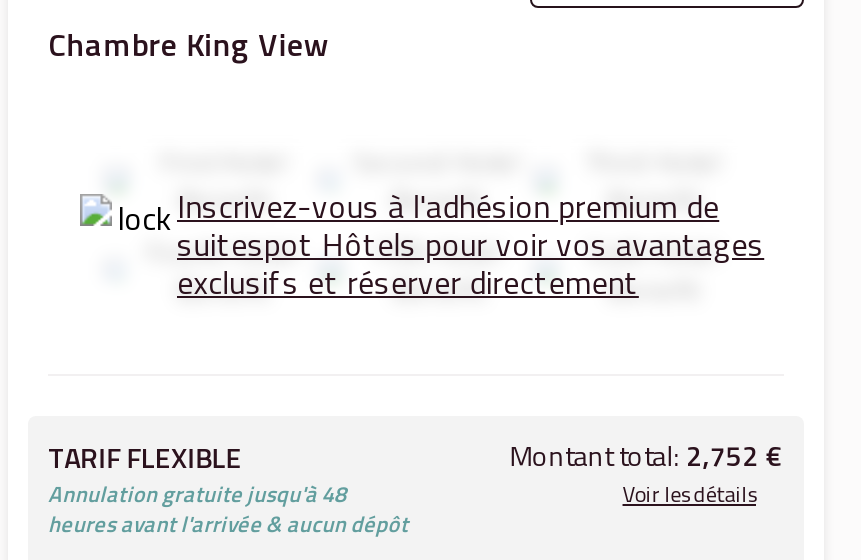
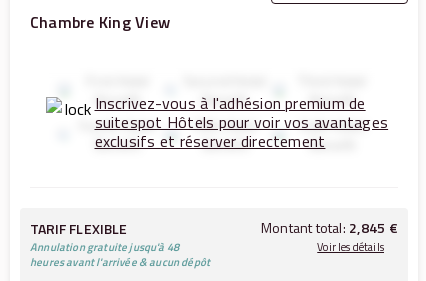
[510,434,784,476] Montant total: 2,752 € -> [261,217,398,238] Montant total: 2,845 €

